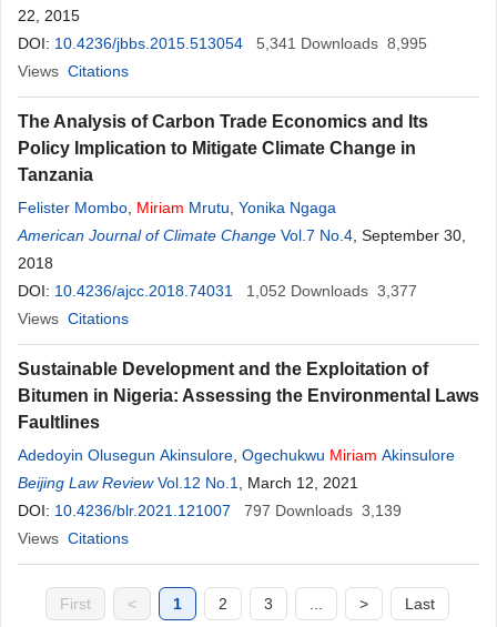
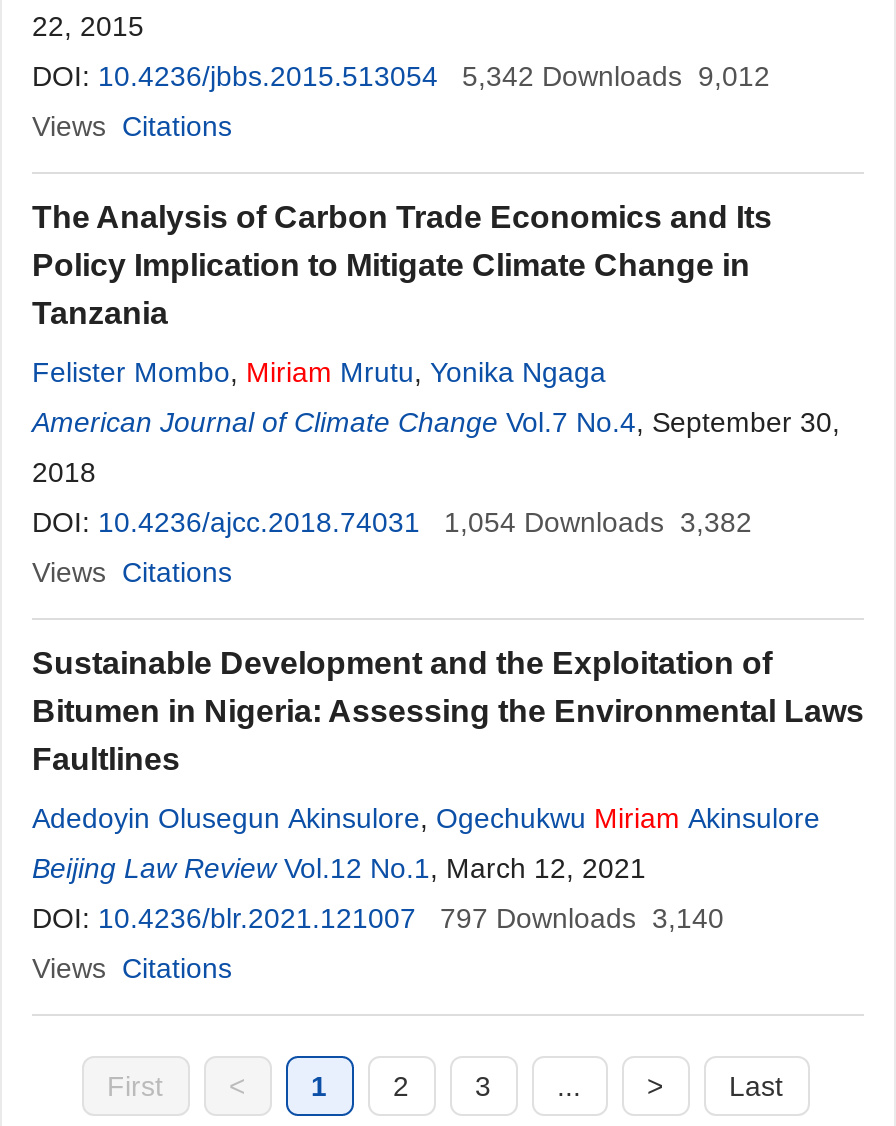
[18,34,427,52] DOI: 10.4236/jbbs.2015.513054 5,341 Downloads 8,995 -> [32,60,770,92] DOI: 10.4236/jbbs.2015.513054 5,342 Downloads 9,012
[18,282,417,300] DOI: 10.4236/ajcc.2018.74031 1,052 Downloads 3,377 -> [32,506,752,538] DOI: 10.4236/ajcc.2018.74031 1,054 Downloads 3,382
[18,502,402,519] DOI: 10.4236/blr.2021.121007 797 Downloads 3,139 -> [32,902,724,934] DOI: 10.4236/blr.2021.121007 797 Downloads 3,140

